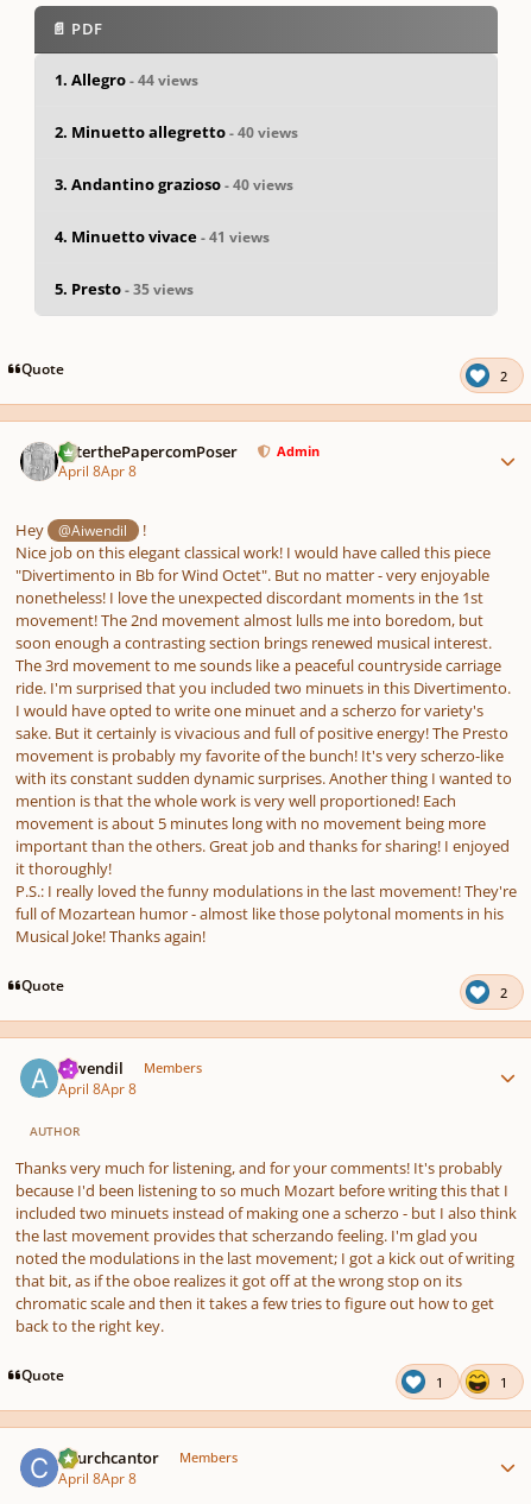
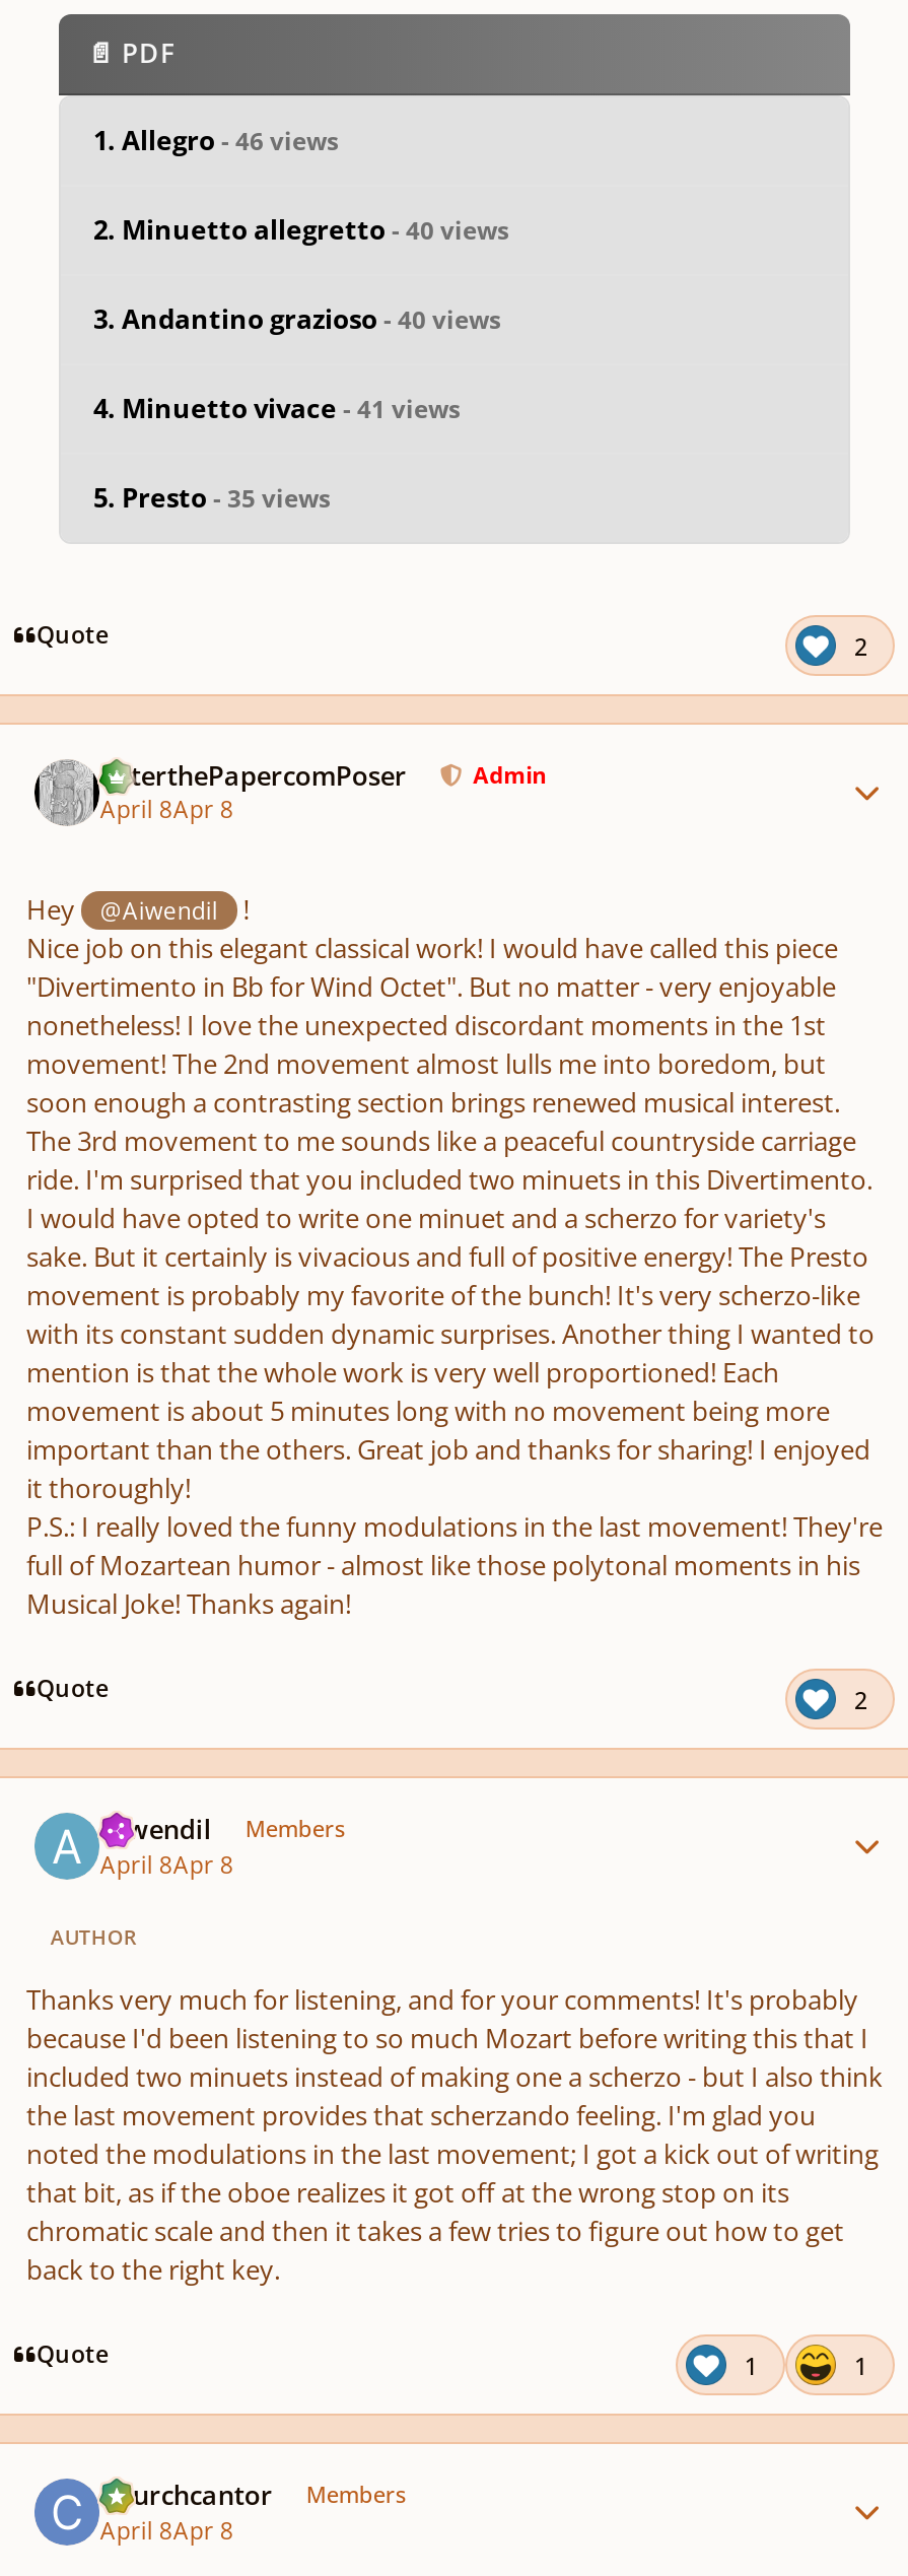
[55,69,198,90] 1. Allegro - 44 views -> [93,122,339,159] 1. Allegro - 46 views

